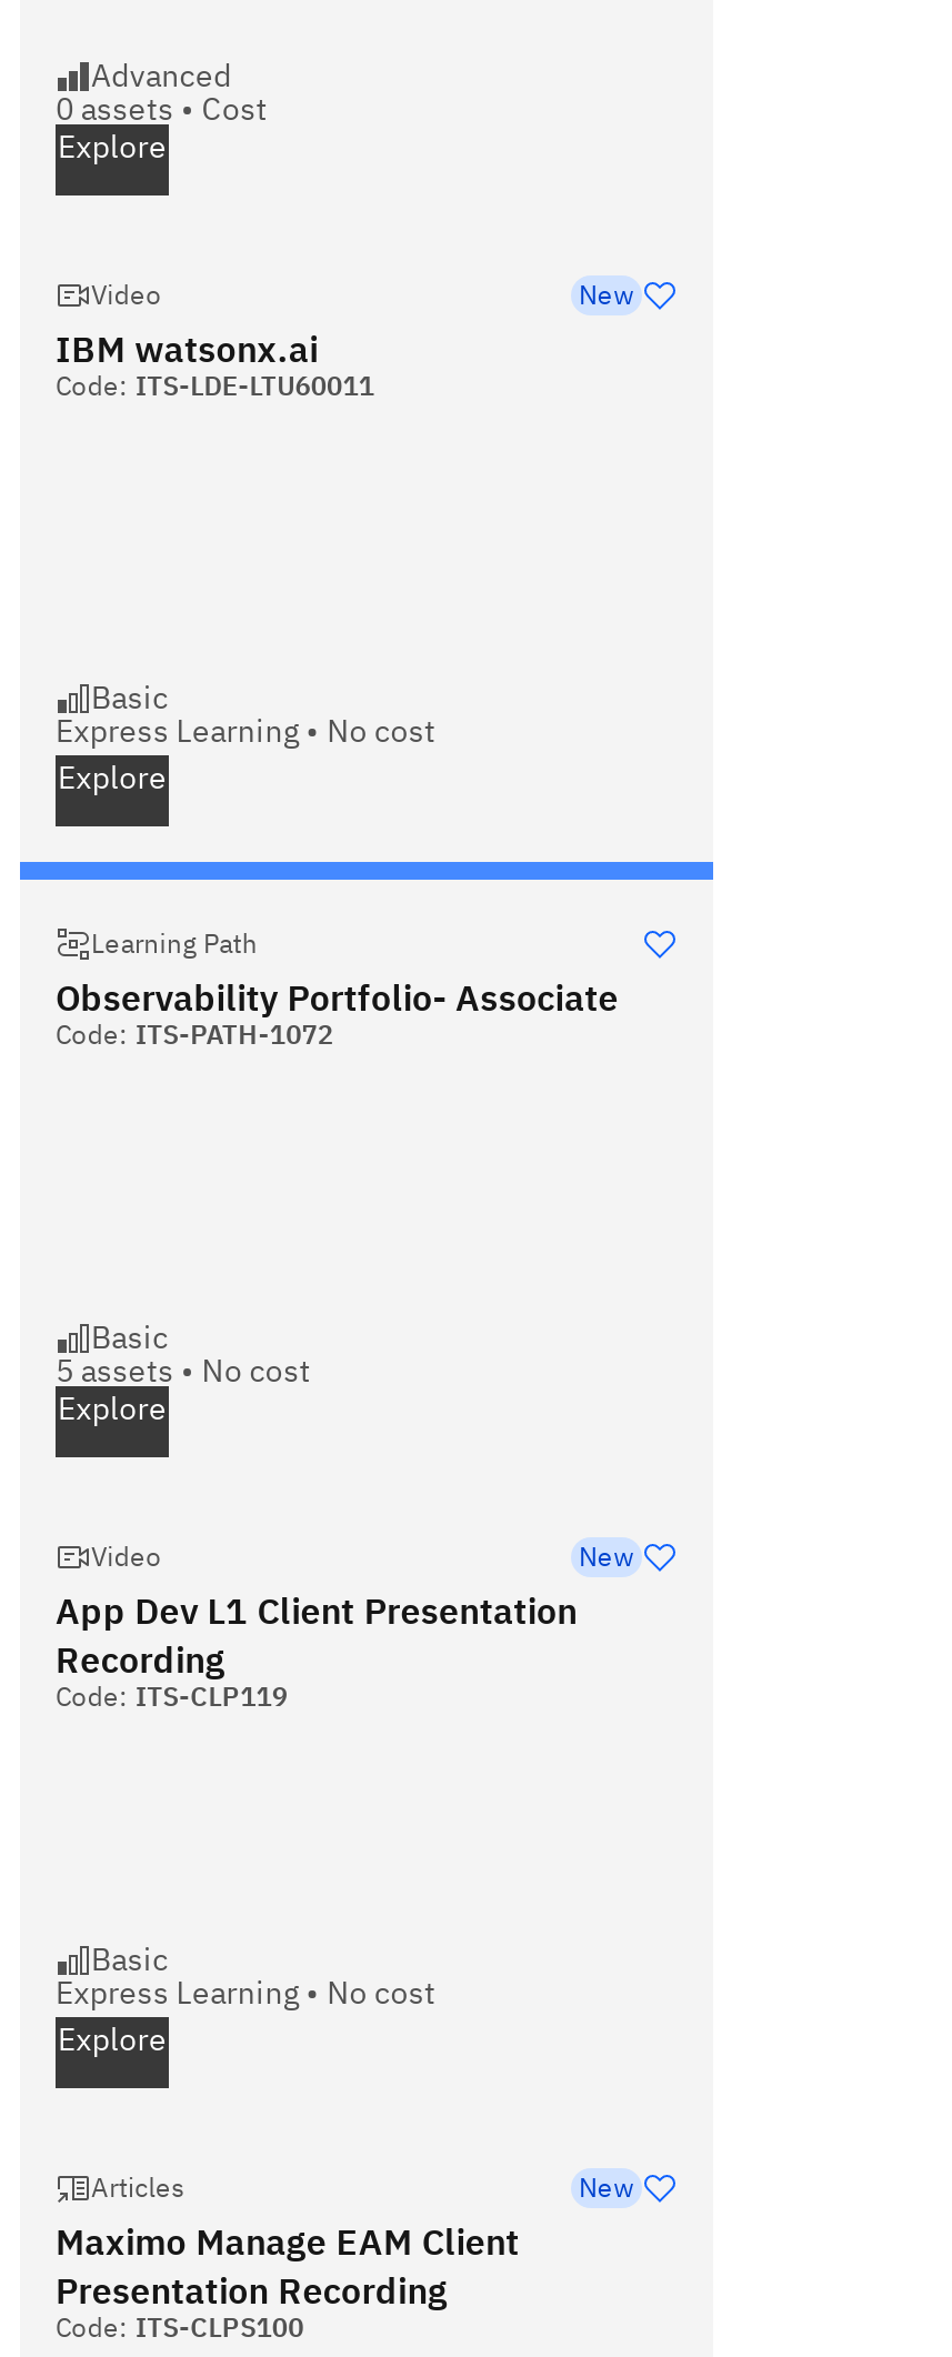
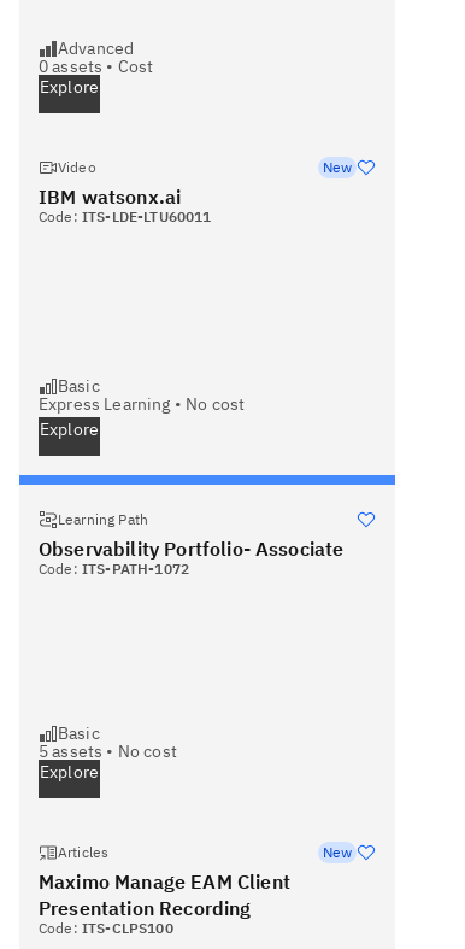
[56,1538,634,1712] Video | New | App Dev L1 Client Presentation | Recording | Code: ITS-CLP119 -> none
[56,1938,436,2058] Basic | Express Learning • No cost | Explore -> none

